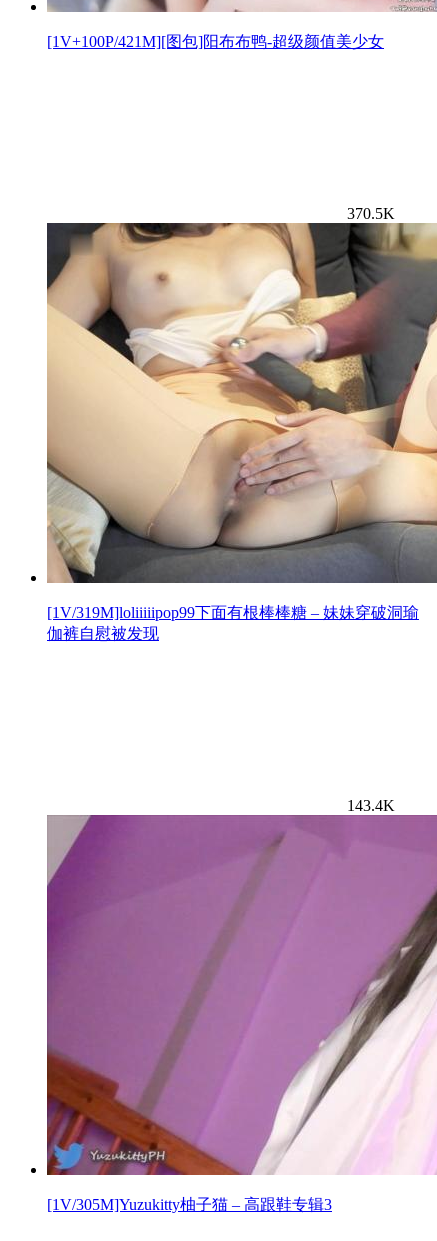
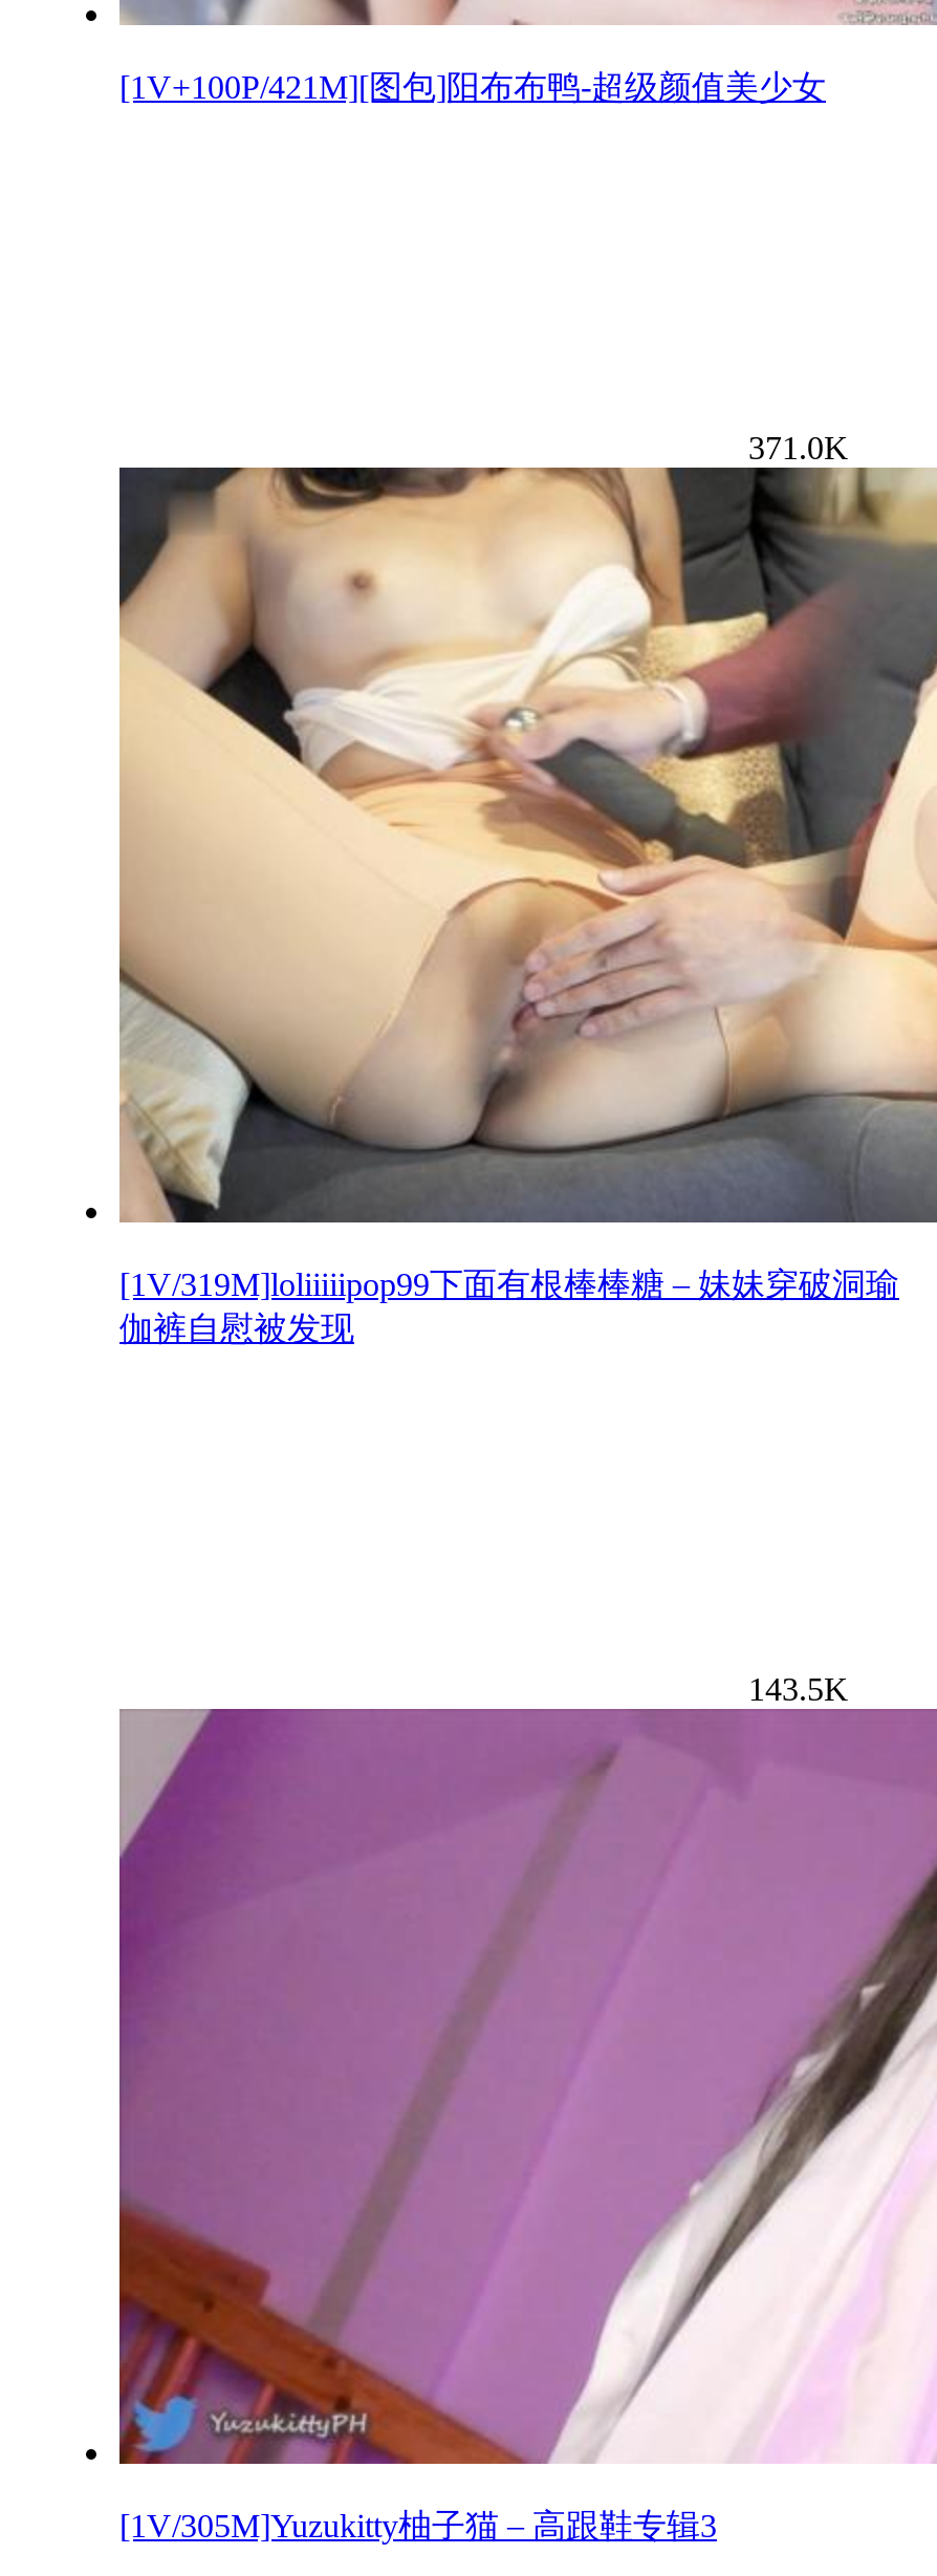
[347,205,395,222] 370.5K -> [748,429,849,465] 371.0K
[347,797,395,814] 143.4K -> [748,1671,849,1706] 143.5K

